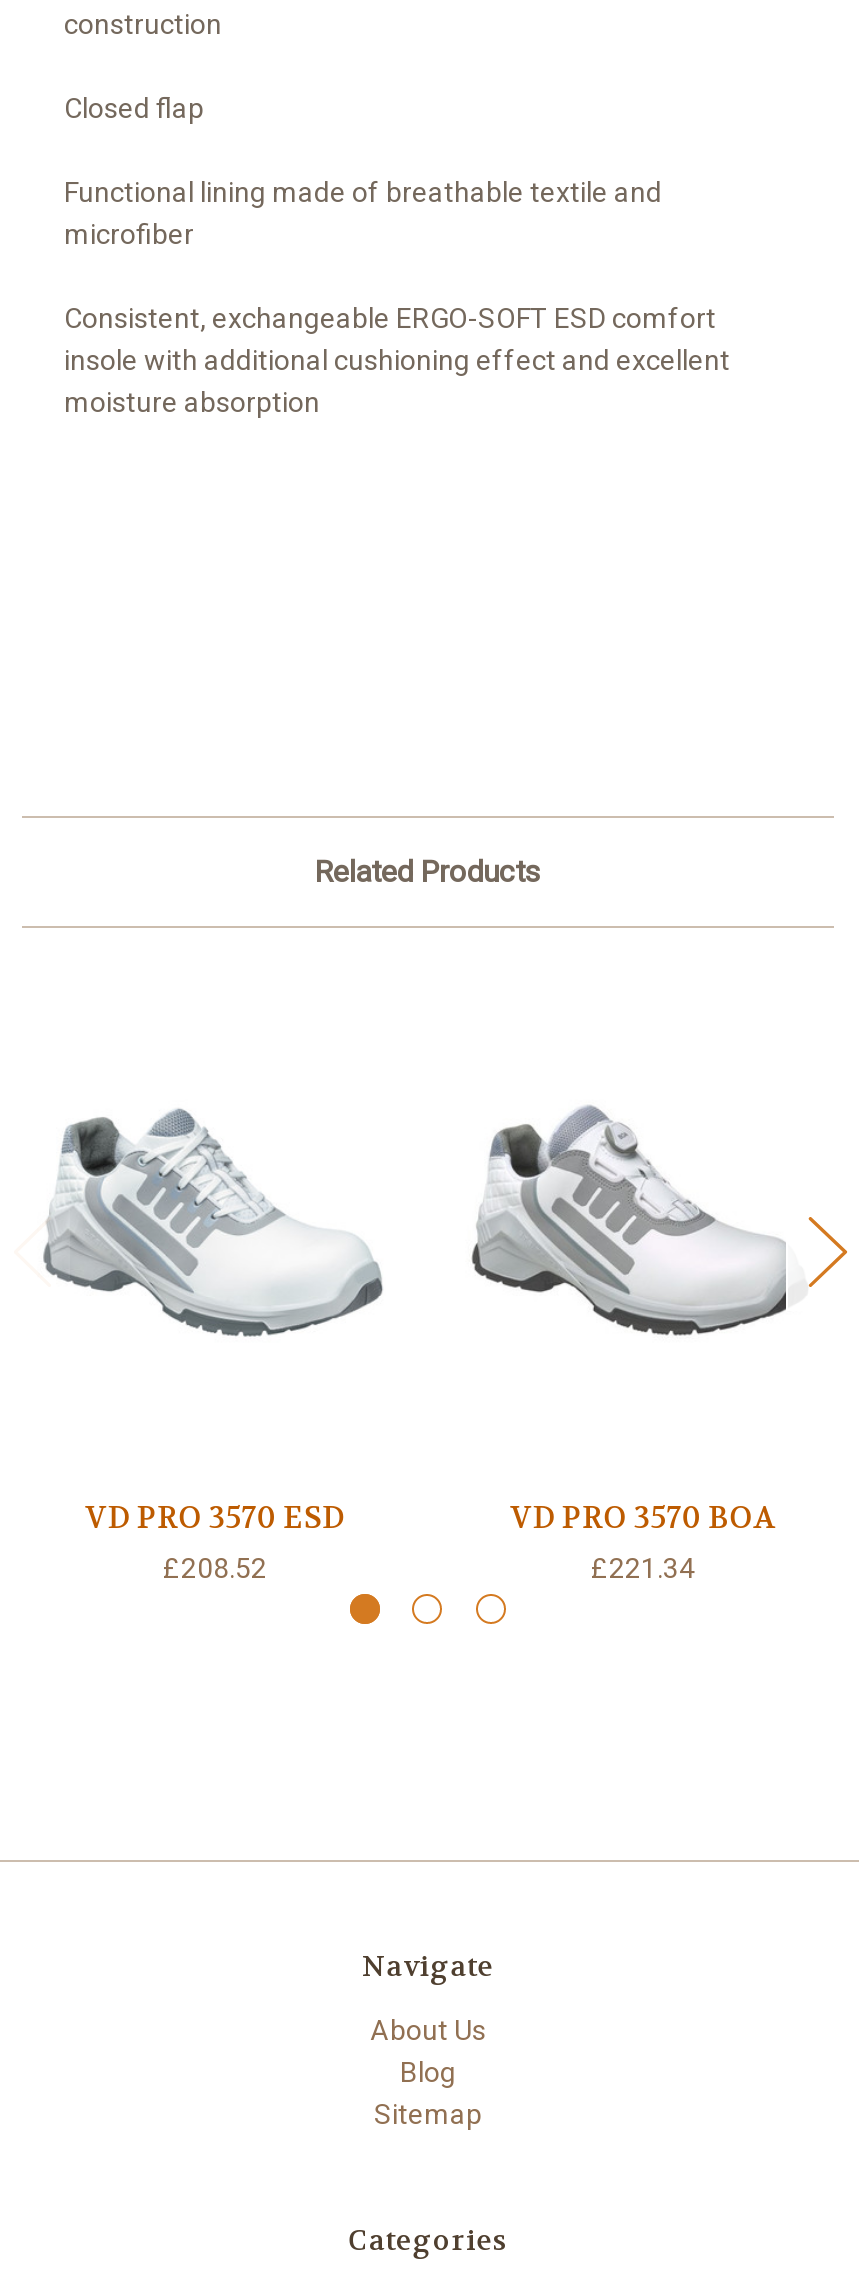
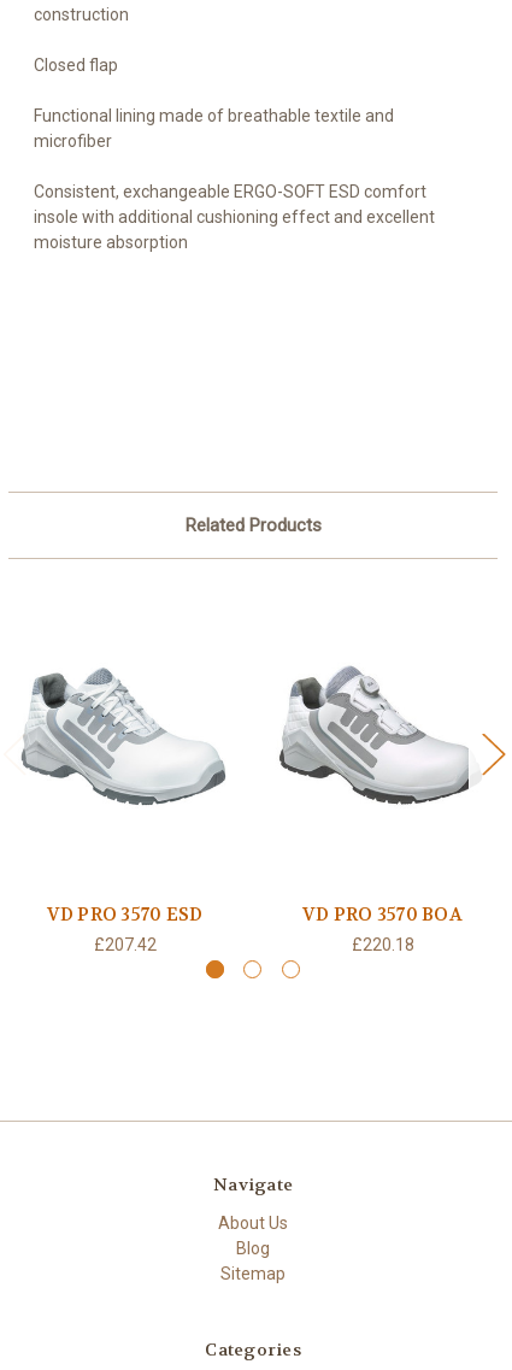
[163,1552,267,1584] £208.52 -> [93,935,156,955] £207.42
[591,1552,695,1584] £221.34 -> [351,935,414,955] £220.18

